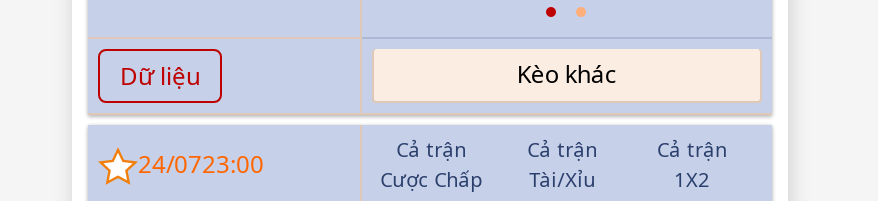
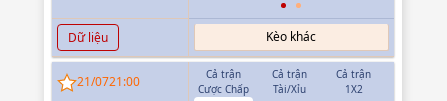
[138,147,264,181] 24/0723:00 -> [77,73,140,90] 21/0721:00

